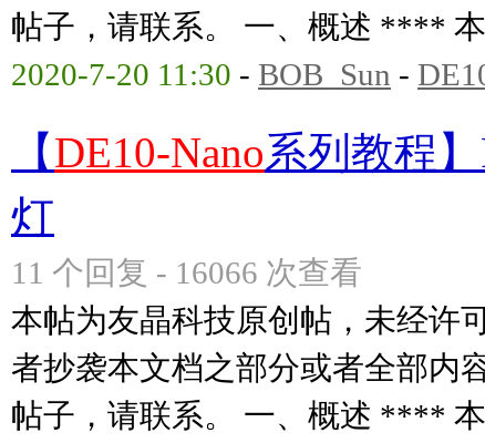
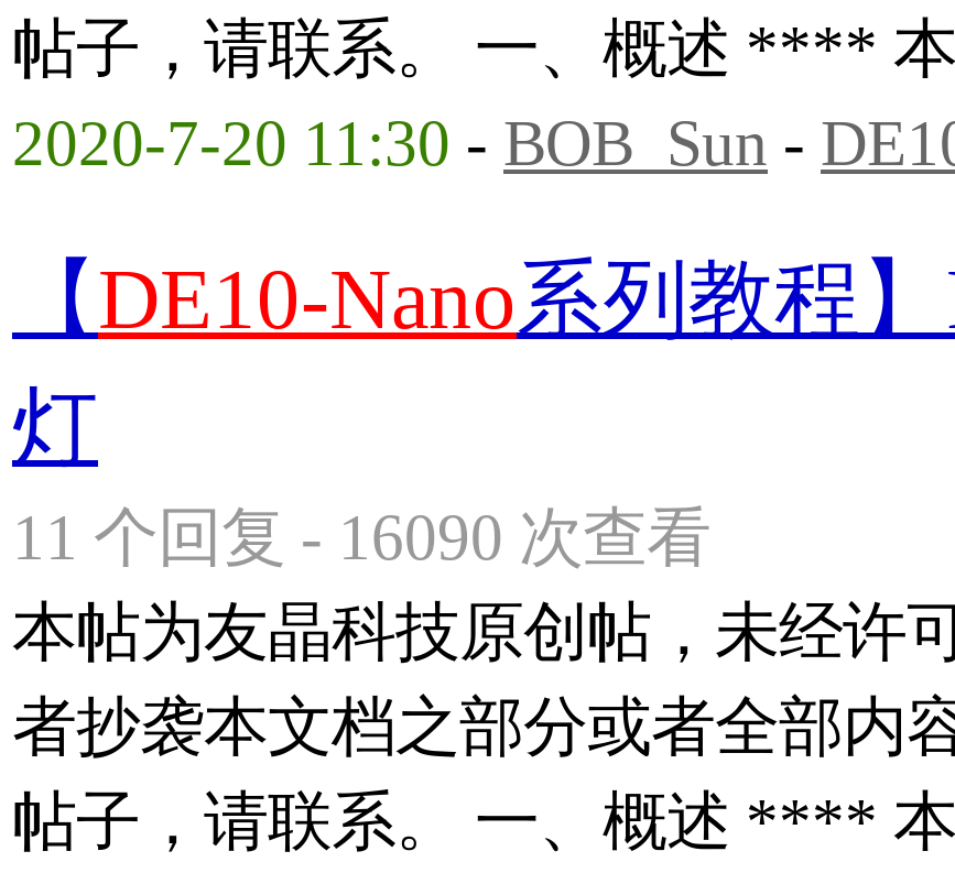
[11,255,362,290] 11 个回复 - 16066 次查看 -> [12,502,710,572] 11 个回复 - 16090 次查看

